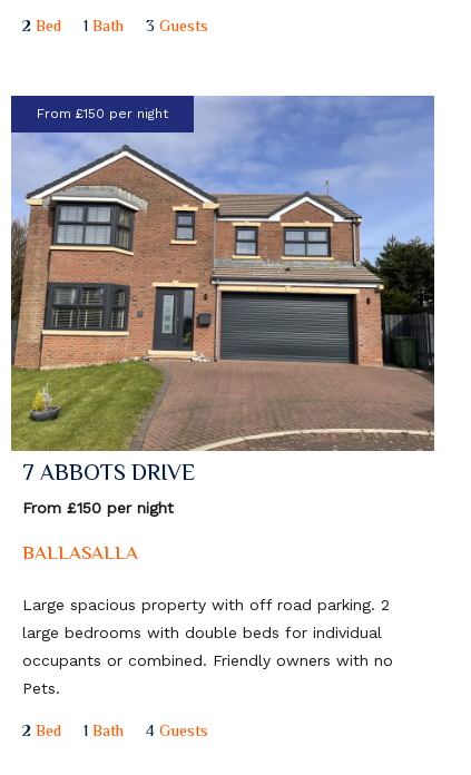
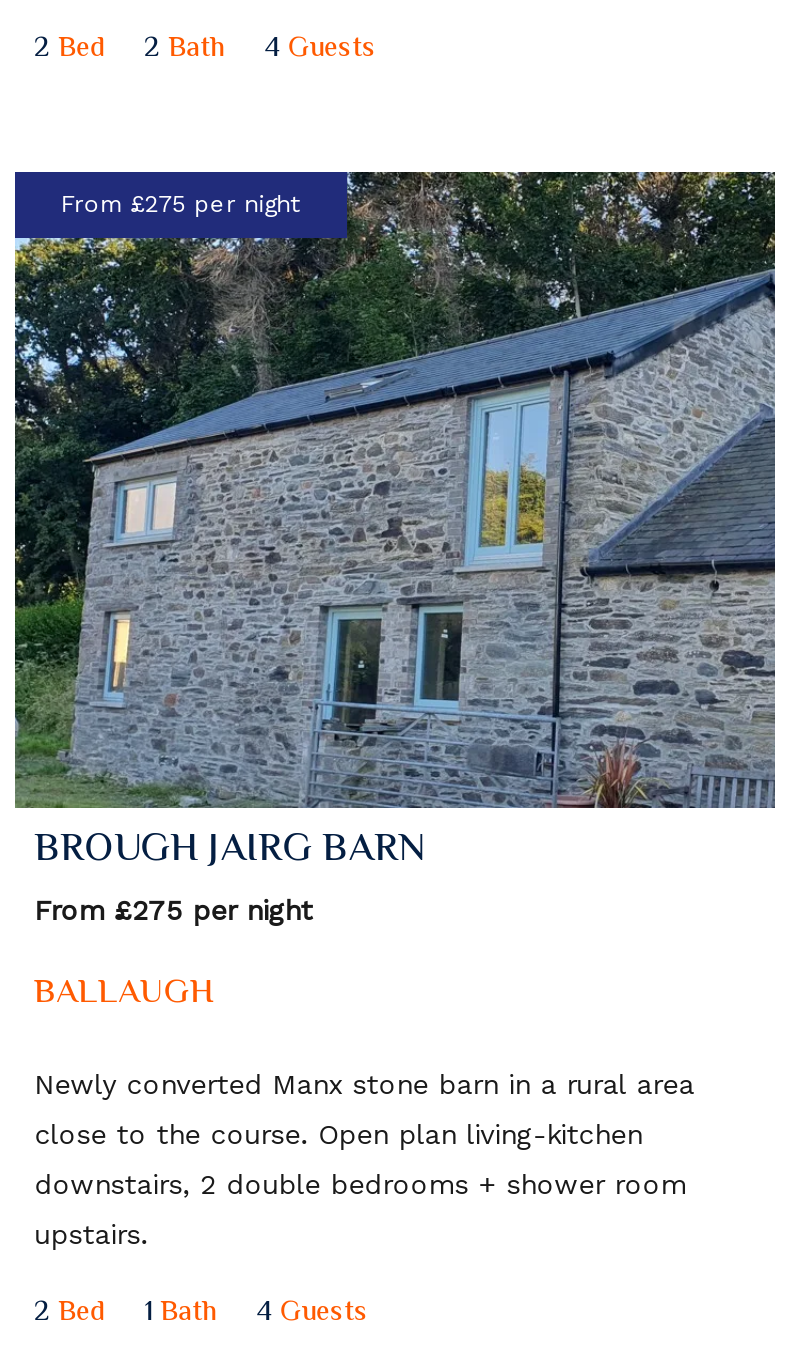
[83,16,208,40] 1 Bath | 3 Guests -> [144,27,376,71] 2 Bath | 4 Guests
[10,96,435,452] [image] | From £150 per night -> [13,171,777,809] [image] | From £275 per night
[22,457,194,516] 7 ABBOTS DRIVE | From £150 per night -> [34,821,426,927] BROUGH JAIRG BARN | From £275 per night
[22,540,138,569] BALLASALLA -> [34,969,216,1021] BALLAUGH
[22,596,389,613] Large spacious property with off road parking. 2 -> [34,1069,694,1101] Newly converted Manx stone barn in a rural area
[22,623,381,641] large bedrooms with double beds for individual -> [34,1119,642,1151] close to the course. Open plan living-kitchen
[22,651,393,669] occupants or combined. Friendly owners with no -> [34,1169,686,1201] downstairs, 2 double bedrooms + shower room
[22,679,60,697] Pets. -> [34,1219,148,1251] upstairs.

